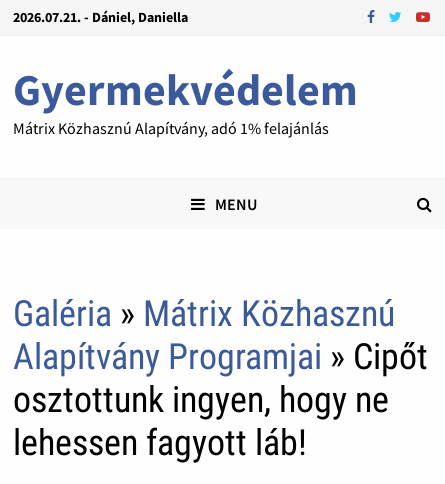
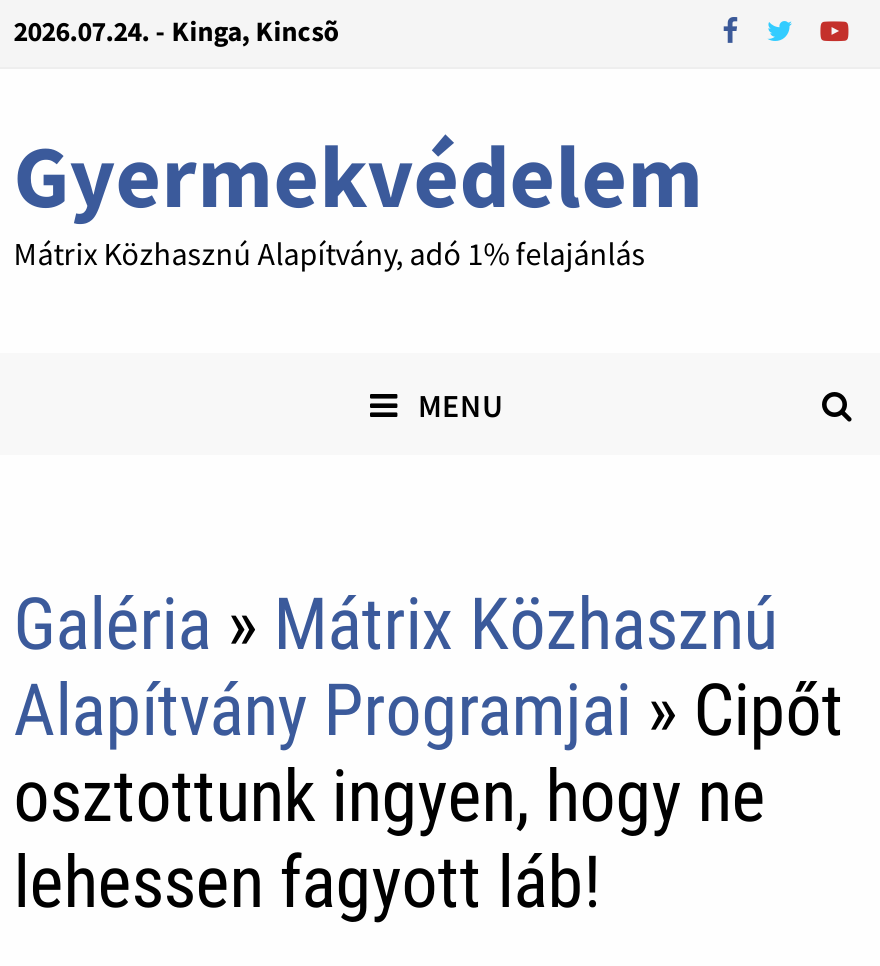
[13,8,188,26] 2026.07.21. - Dániel, Daniella -> [14,13,340,49] 2026.07.24. - Kinga, Kincsõ

